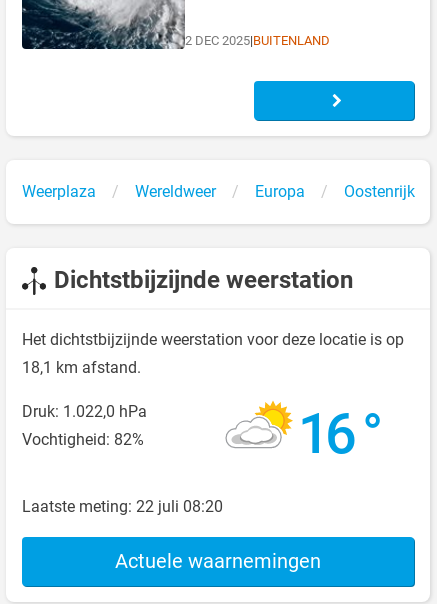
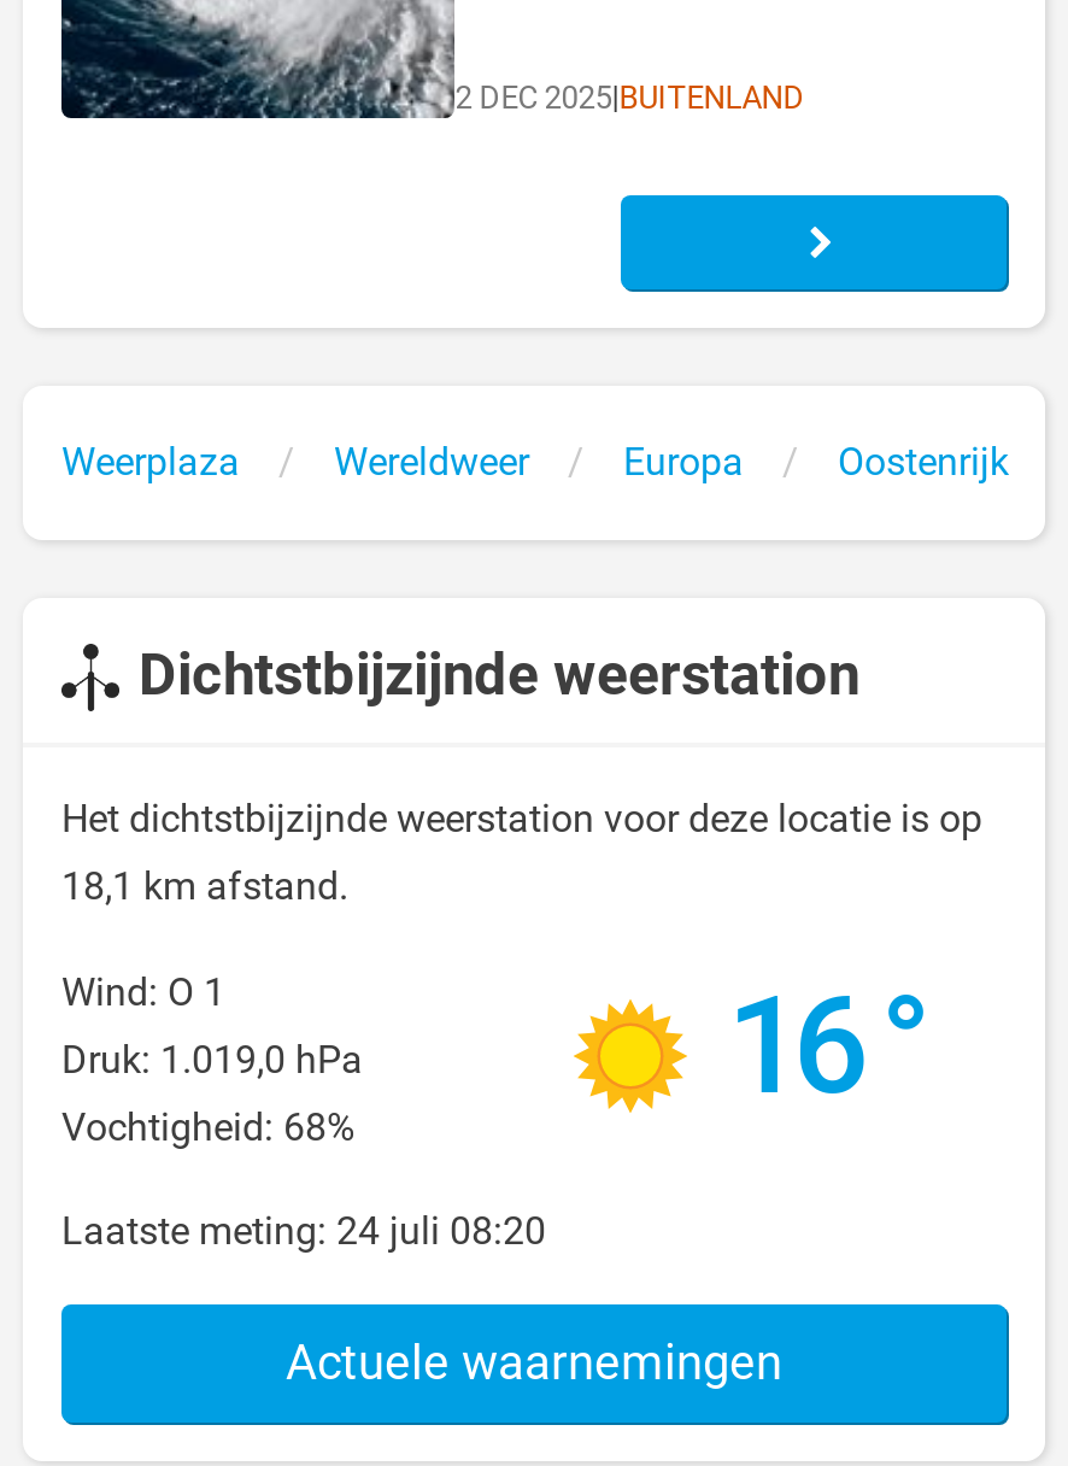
[22,402,147,449] Druk: 1.022,0 hPa | Vochtigheid: 82% -> [61,970,363,1151] Wind: O 1 | Druk: 1.019,0 hPa | Vochtigheid: 68%
[225,400,293,456] [image] -> [575,969,712,1114] [image]
[22,497,223,516] Laatste meting: 22 juli 08:20 -> [61,1209,546,1255] Laatste meting: 24 juli 08:20

